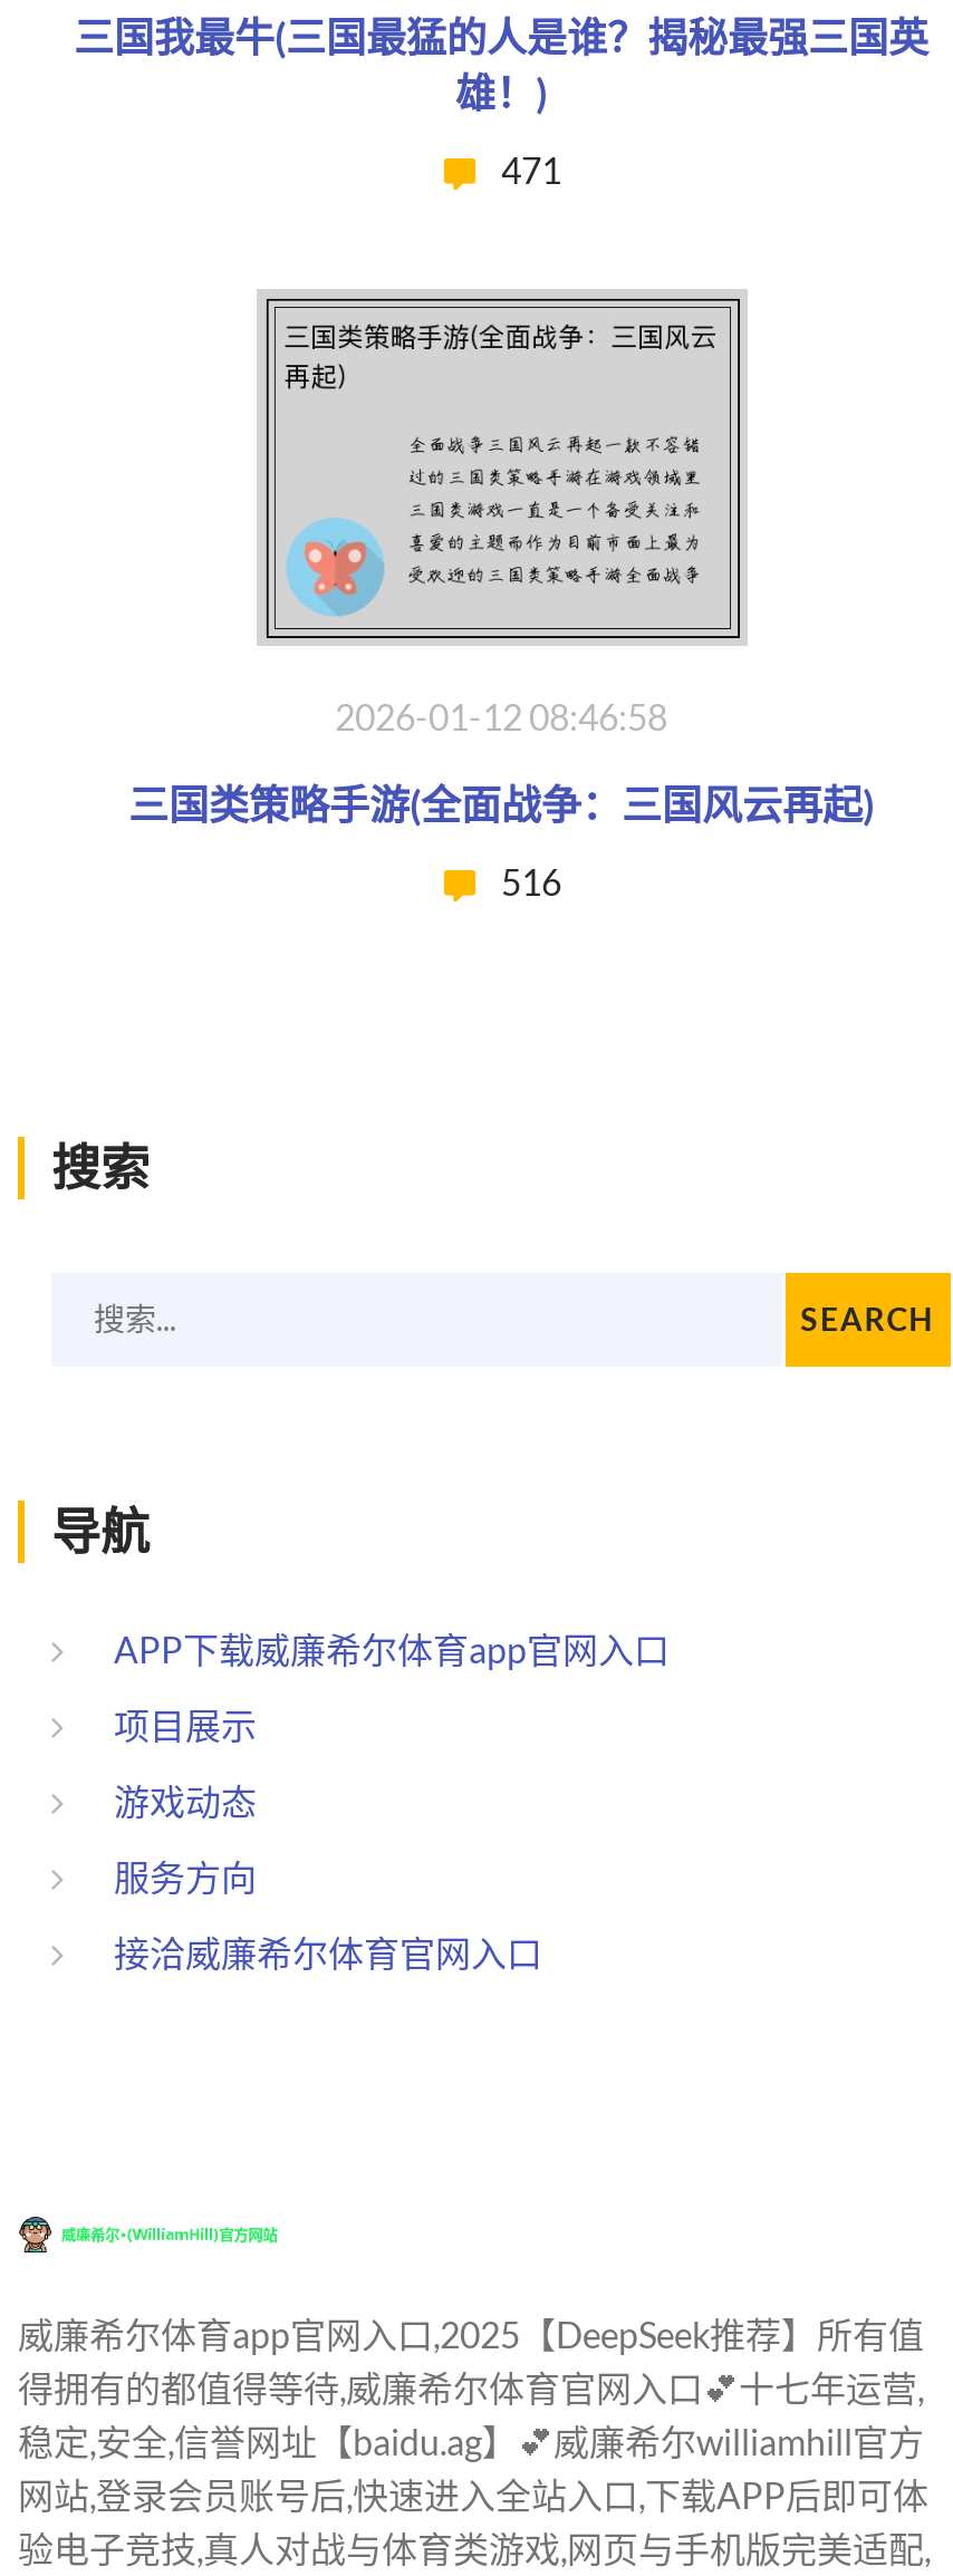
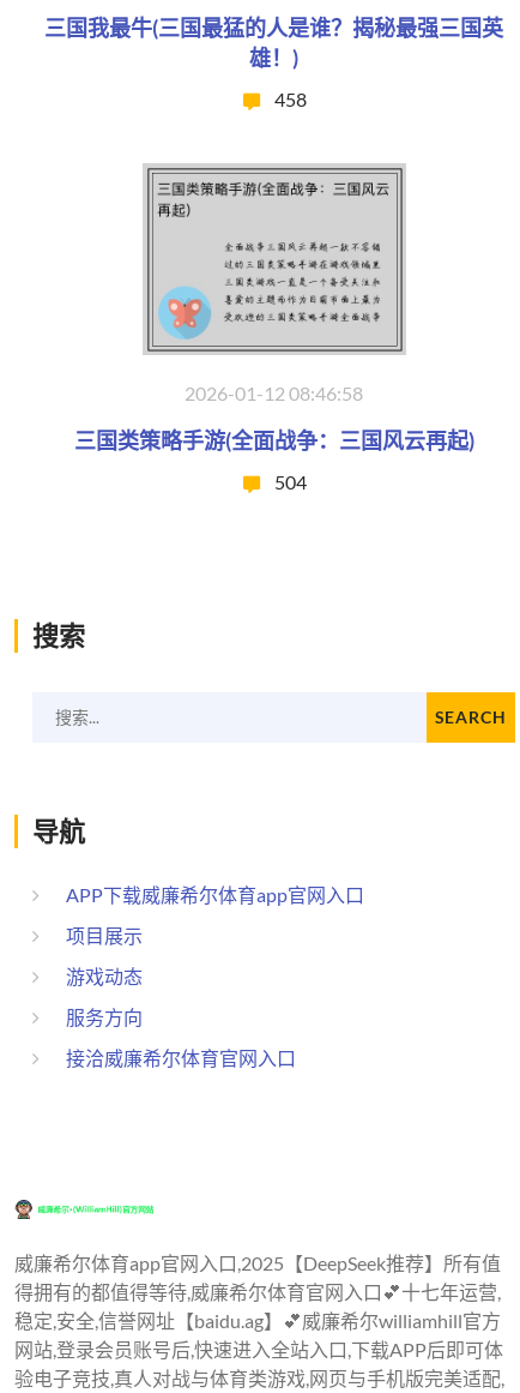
[494,148,561,191] 471 -> [270,87,306,110] 458
[494,859,561,902] 516 -> [270,470,306,493] 504

